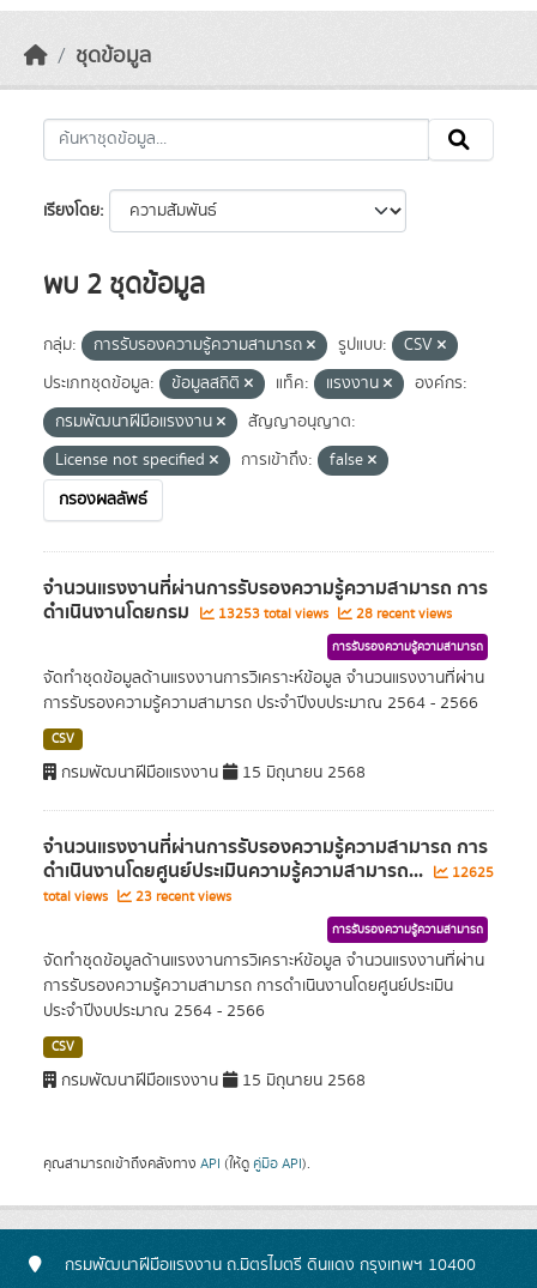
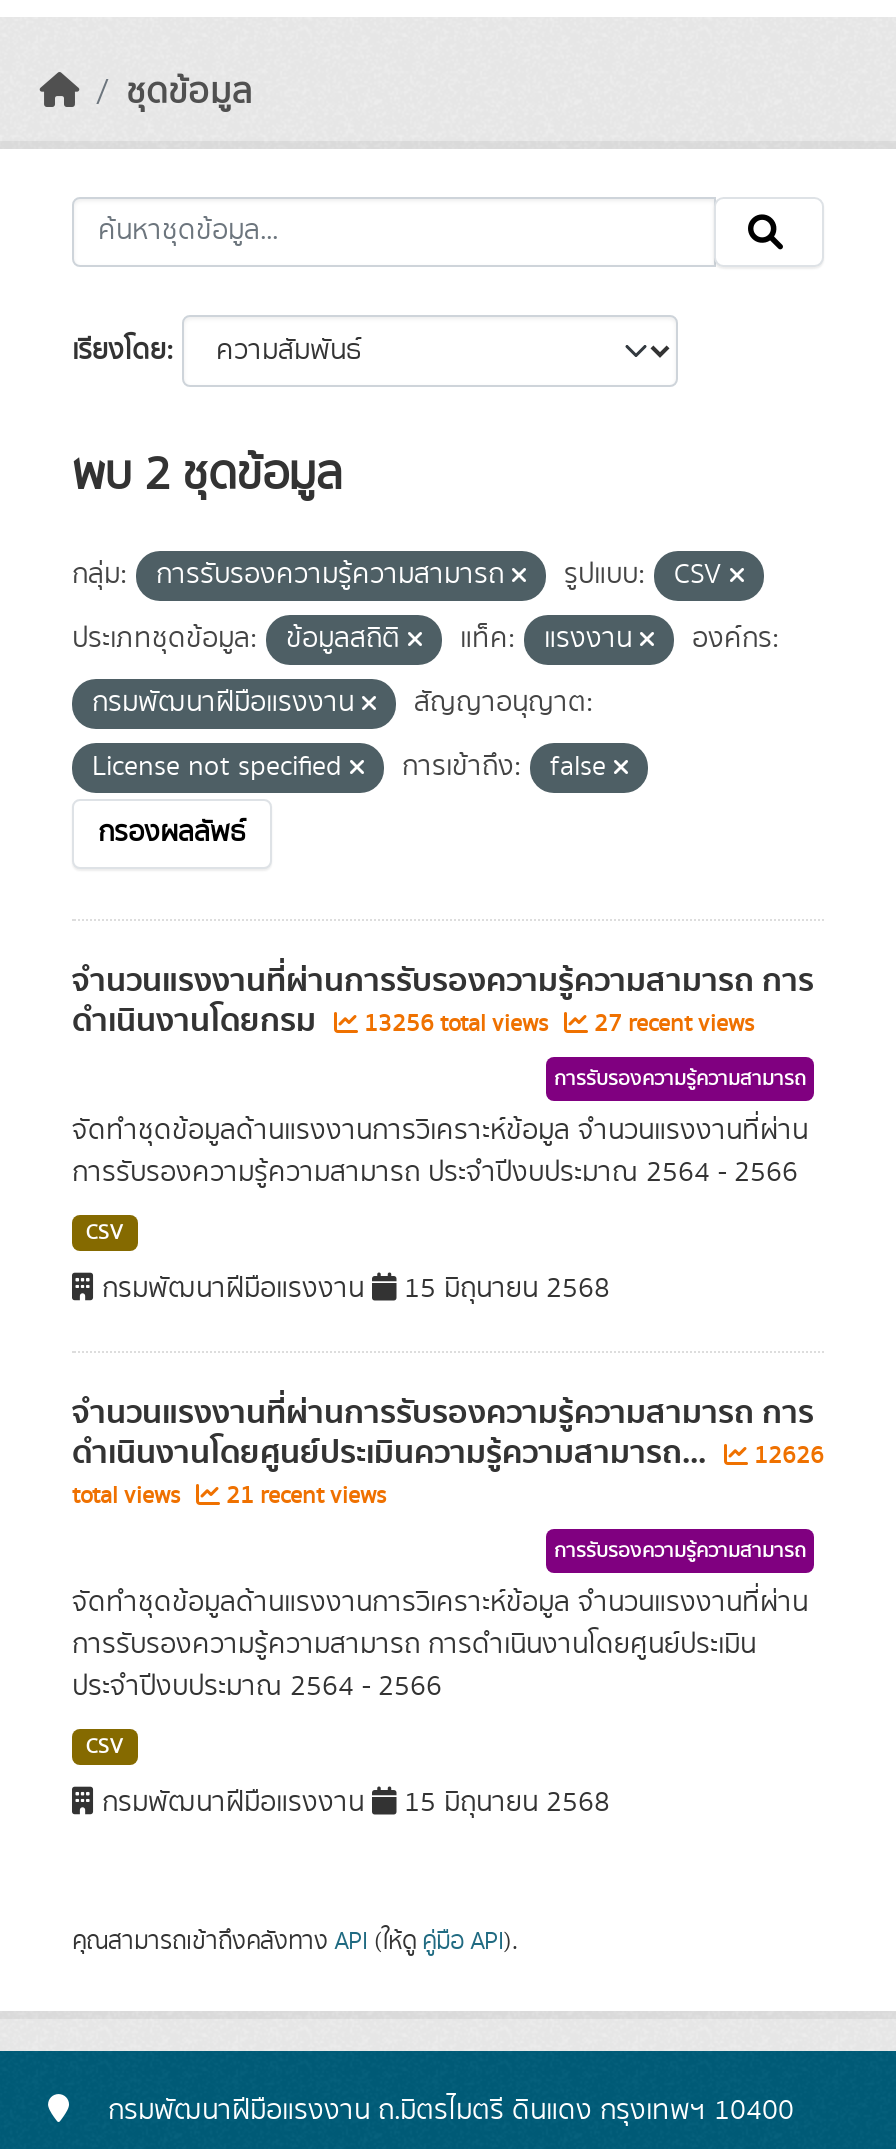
[215,604,332,624] 13253 total views -> [358,1007,554,1041] 13256 total views
[352,604,452,624] 28 recent views -> [588,1007,754,1041] 27 recent views
[43,855,494,887] ดำเนินงานโดยศูนย์ประเมินความรู้ความสามารถ... 12625 -> [72,1427,824,1479] ดำเนินงานโดยศูนย์ประเมินความรู้ความสามารถ... 12626
[43,887,231,907] total views 23 recent views -> [72,1479,386,1513] total views 21 recent views

